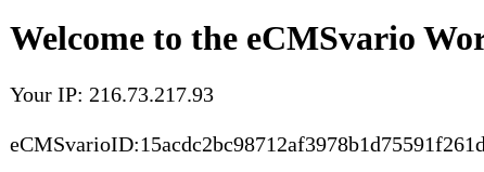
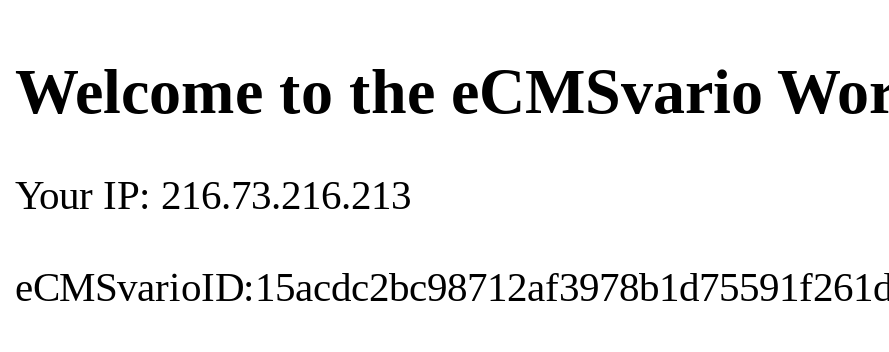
[10,82,214,106] Your IP: 216.73.217.93 -> [15,173,411,217] Your IP: 216.73.216.213

